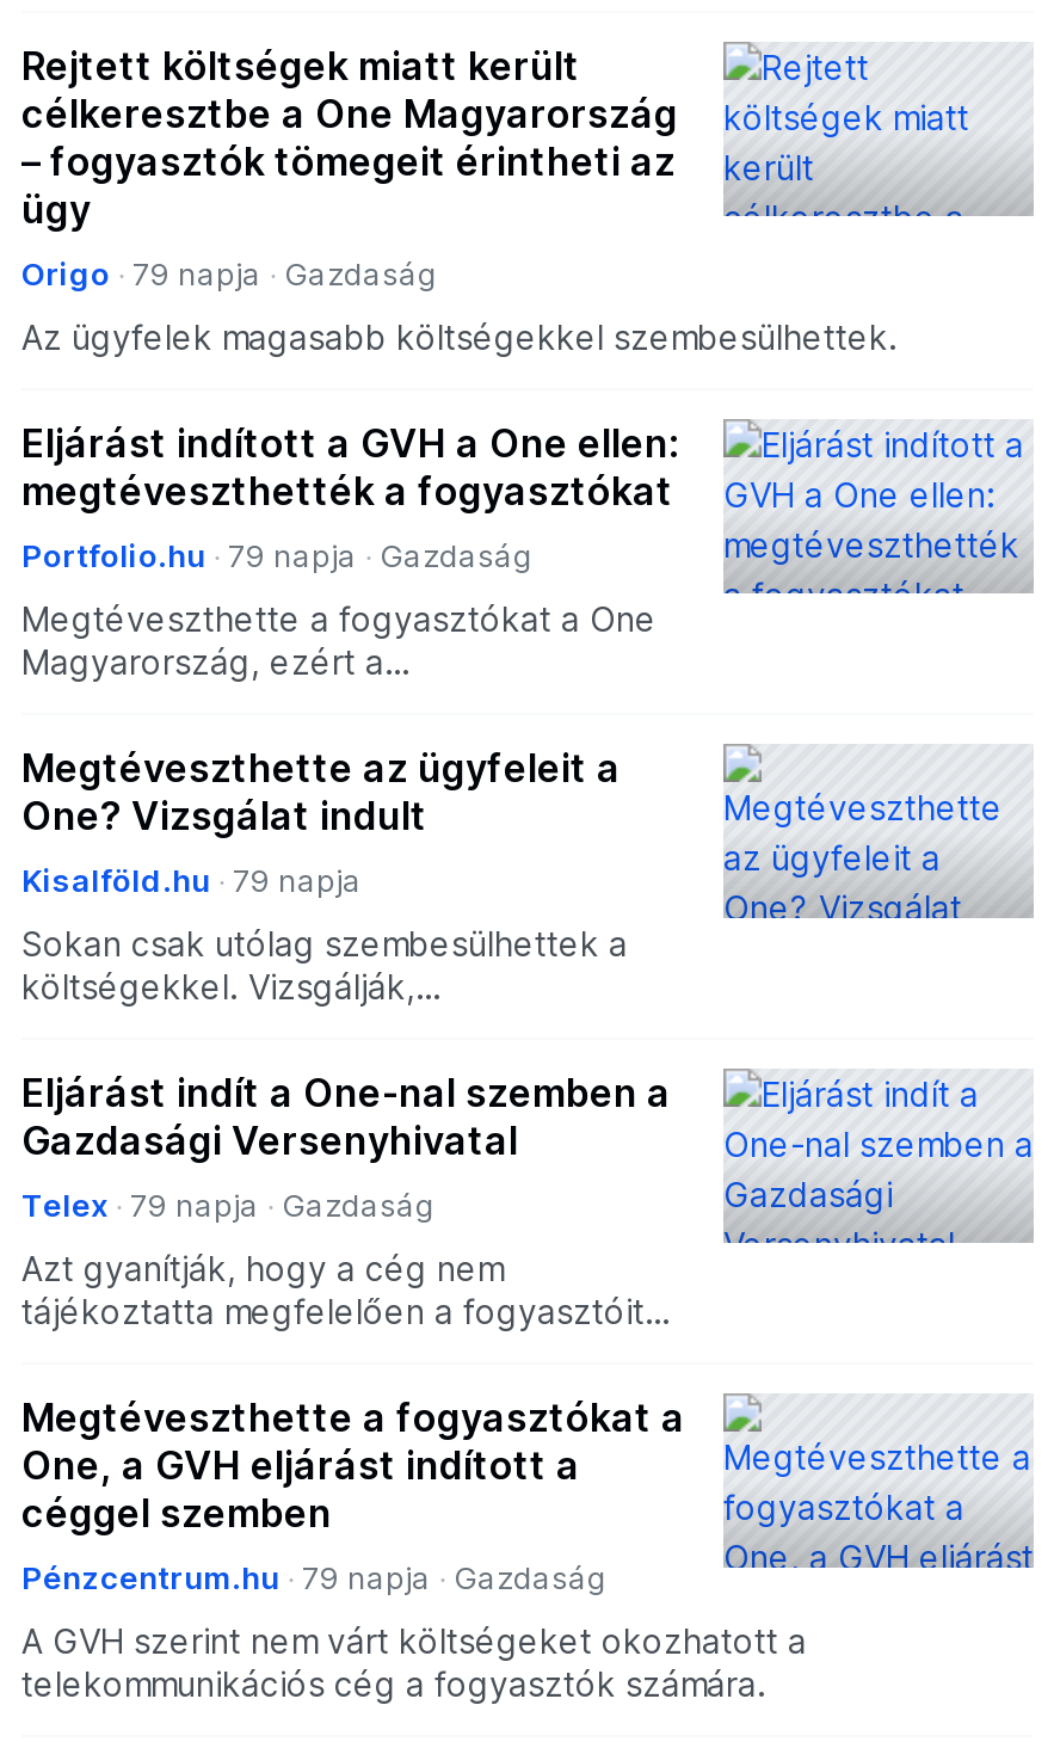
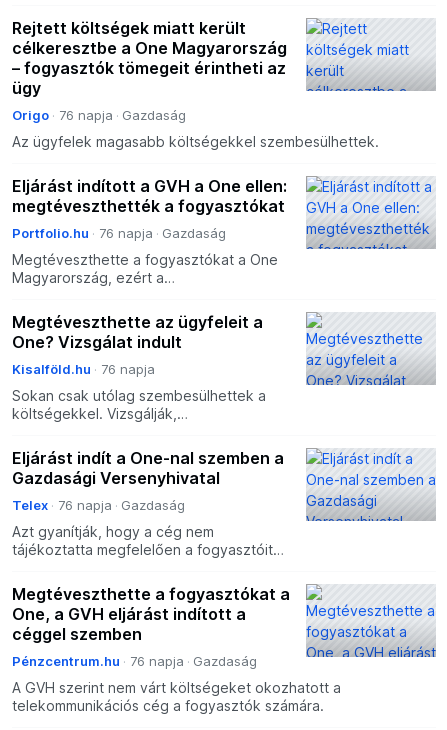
[21,255,437,293] Origo 79 napja Gazdaság -> [12,107,186,123] Origo 76 napja Gazdaság
[21,537,532,575] Portfolio.hu 79 napja Gazdaság -> [12,225,226,241] Portfolio.hu 76 napja Gazdaság
[21,861,362,900] Kisalföld.hu 79 napja -> [12,361,154,377] Kisalföld.hu 76 napja
[21,1186,434,1224] Telex 79 napja Gazdaság -> [12,497,185,513] Telex 76 napja Gazdaság
[21,1559,606,1597] Pénzcentrum.hu 79 napja Gazdaság -> [12,653,257,669] Pénzcentrum.hu 76 napja Gazdaság

